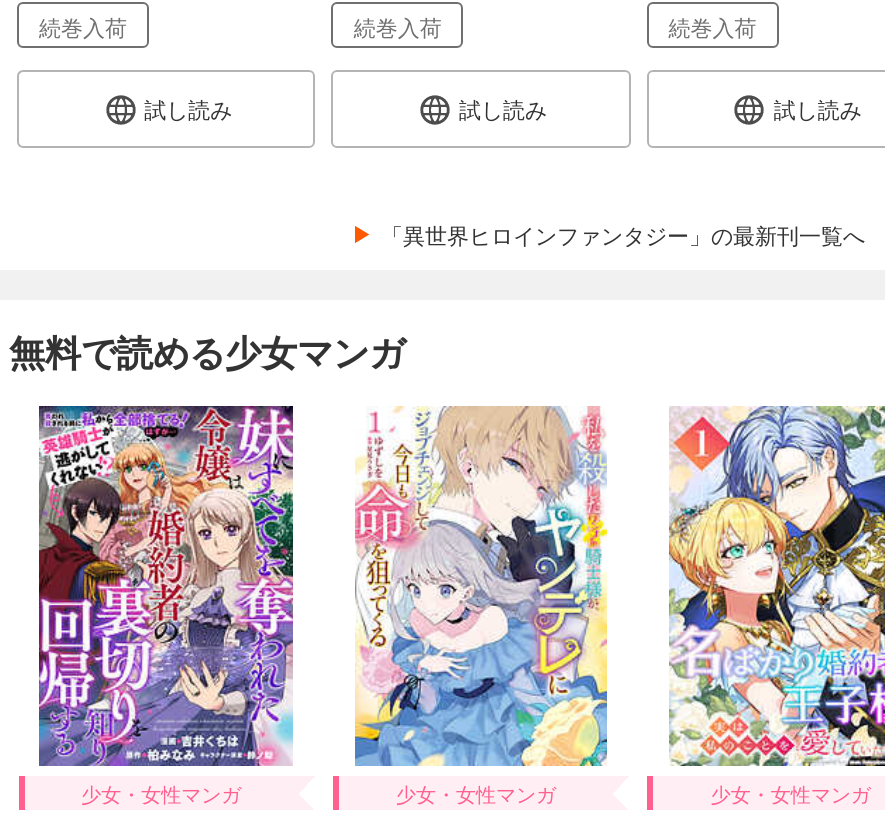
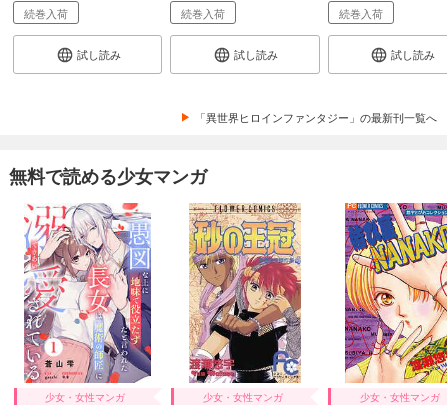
[37,404,295,768] [image] -> [23,202,152,384] [image]
[353,406,609,768] [image] -> [182,202,308,384] [image]
[667,404,879,768] [image] -> [339,202,444,384] [image]

